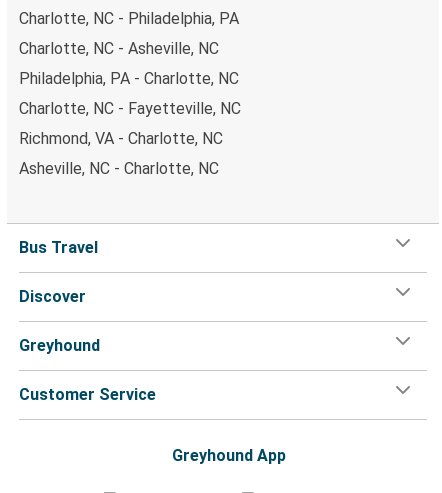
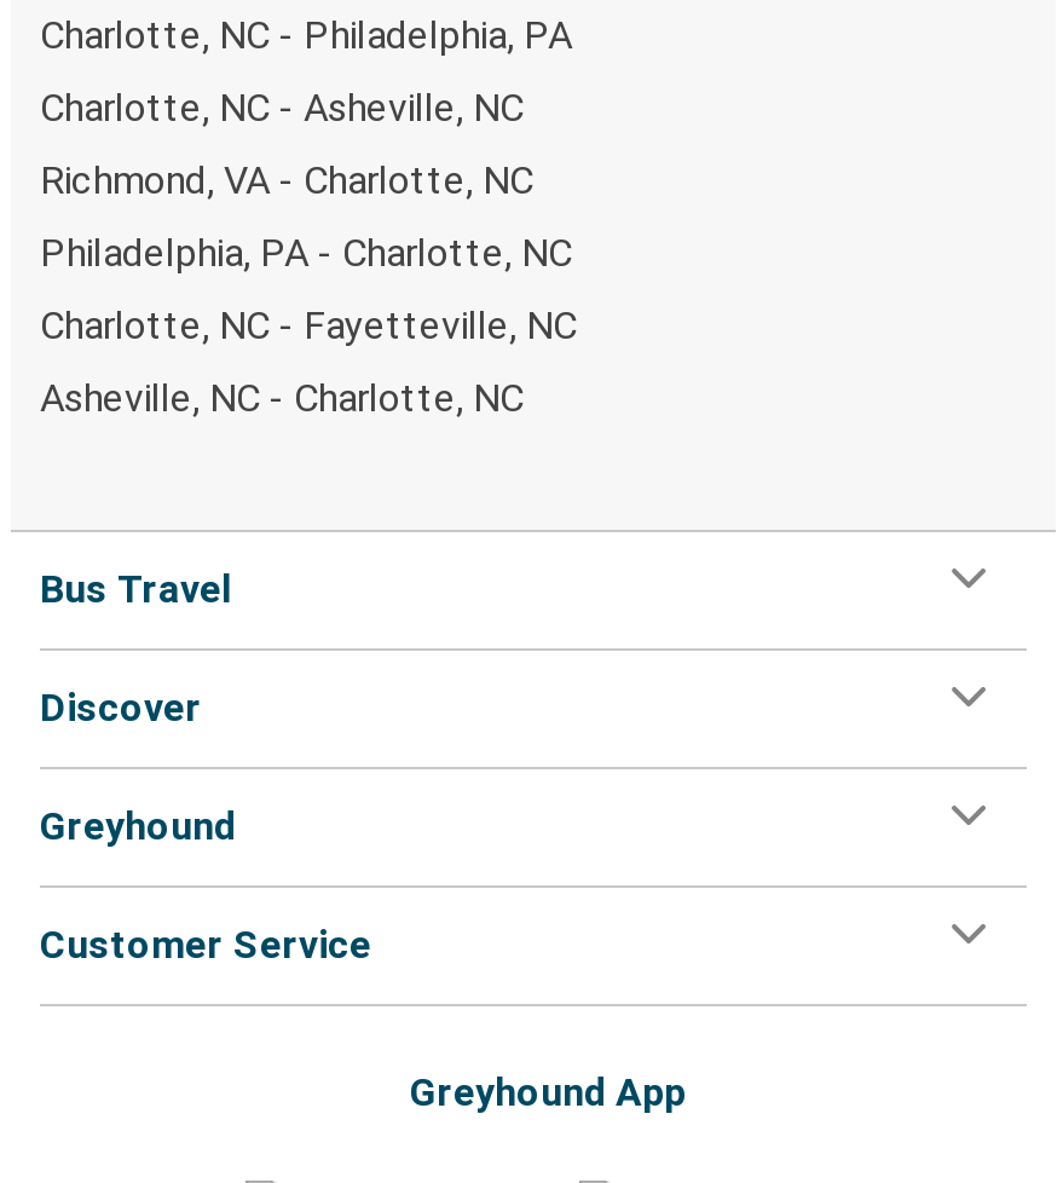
moved [19,68,241,117] -> [40,229,577,347]: Philadelphia, PA - Charlotte, NC | Charlotte, NC - Fayetteville, NC
moved [19,128,223,147] -> [40,156,533,202]: Richmond, VA - Charlotte, NC

